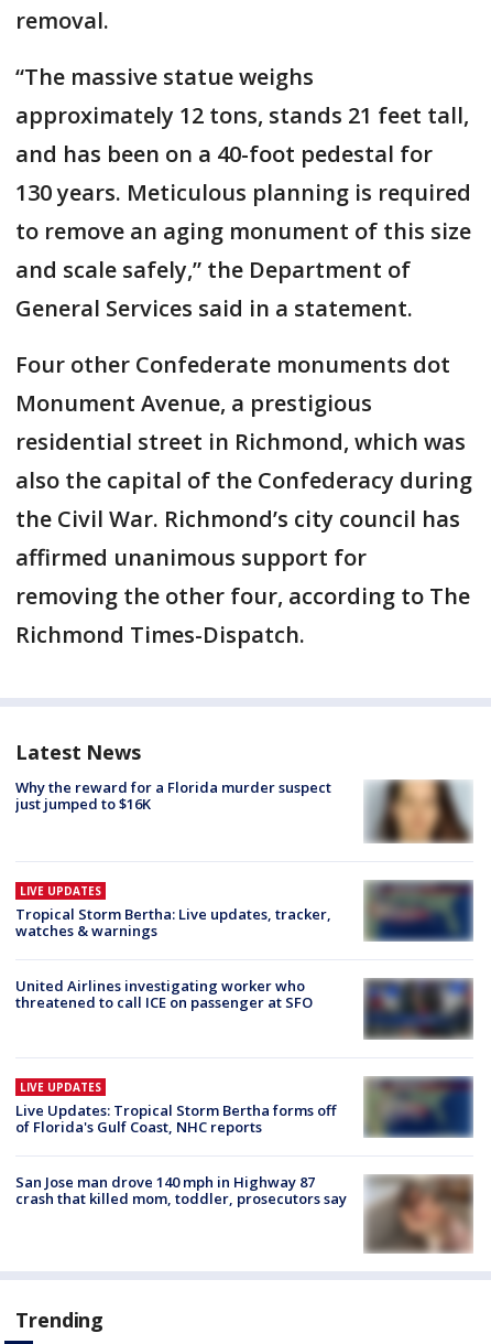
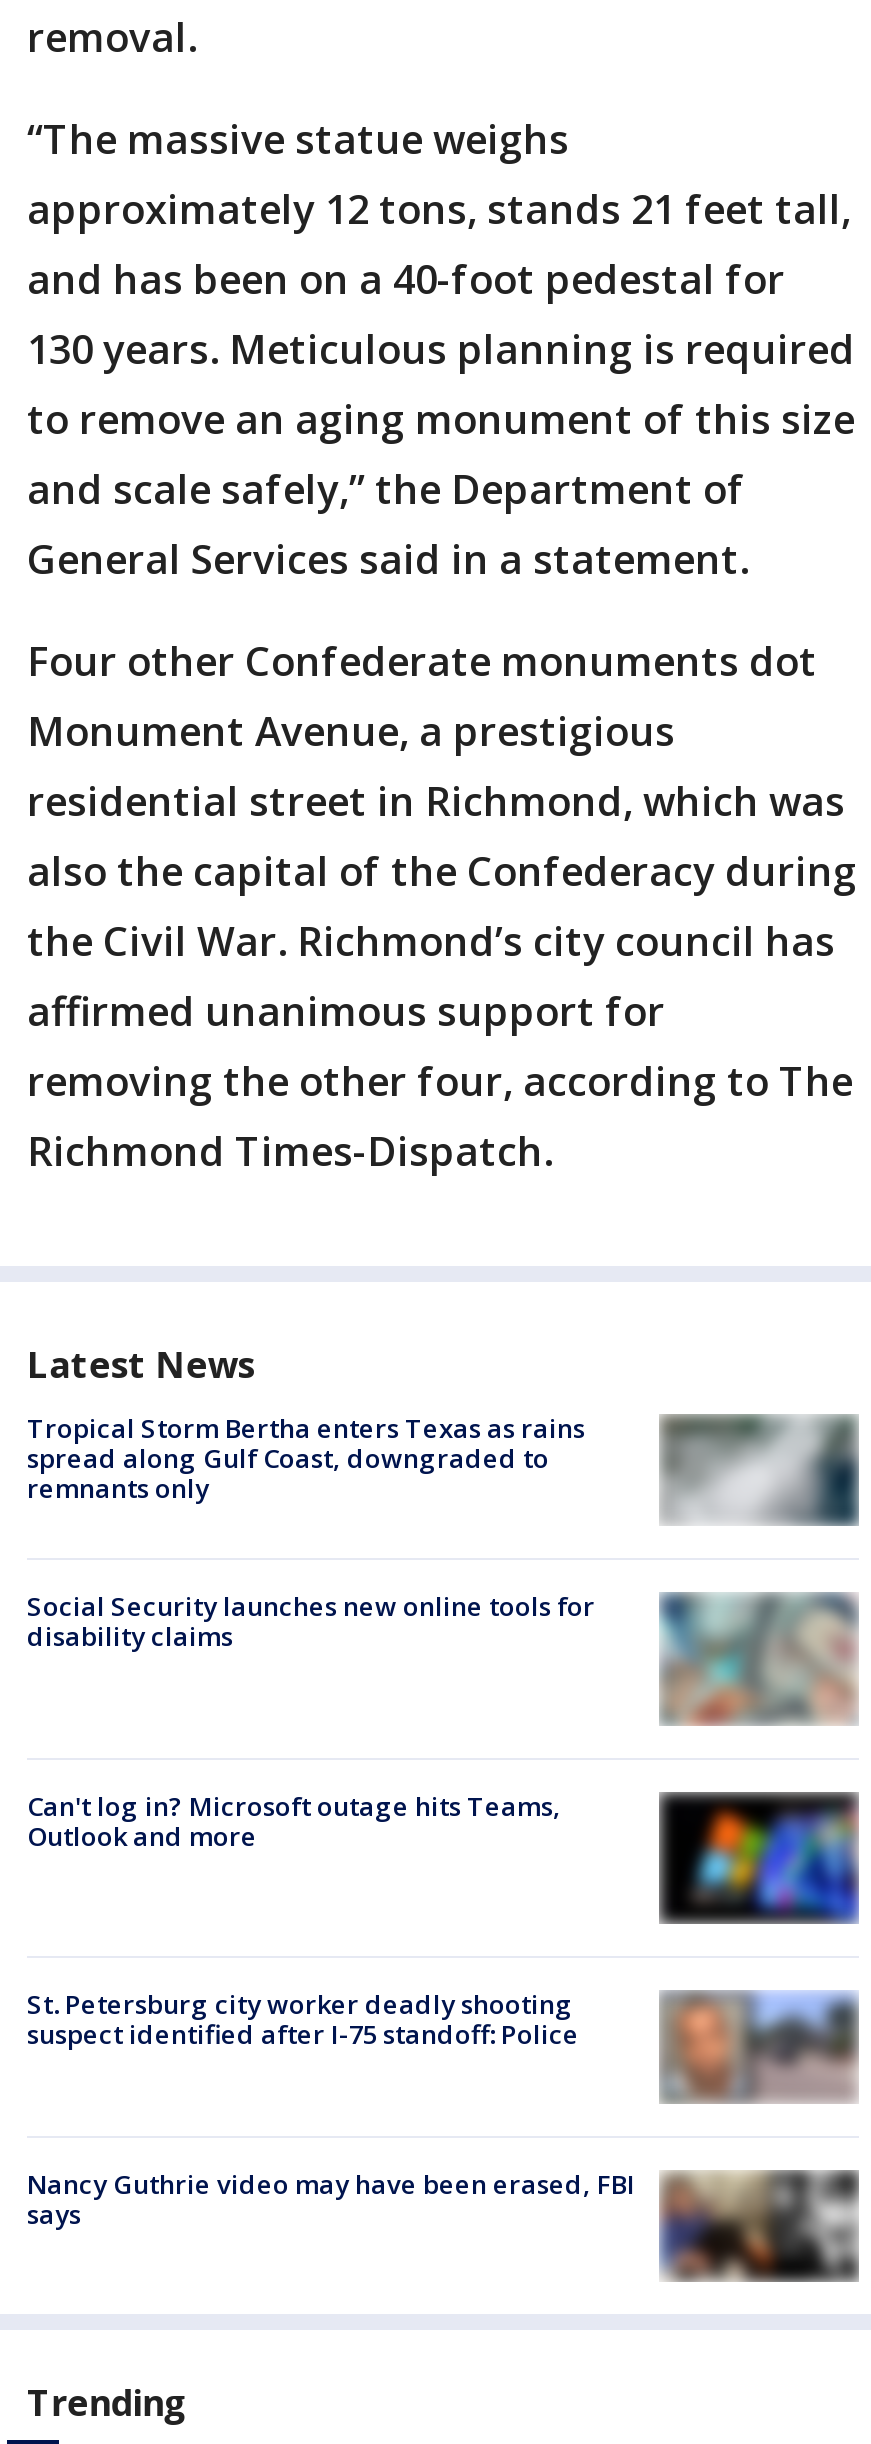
[15,778,472,845] [image] | Why the reward for a Florida murder suspect | just jumped to $16K -> [27,1410,859,1530] [image] | Tropical Storm Bertha enters Texas as rains | spread along Gulf Coast, downgraded to | remnants only
[15,878,473,947] [image] | LIVE UPDATES | Tropical Storm Bertha: Live updates, tracker, | watches & warnings -> [27,1589,859,1728] [image] | Social Security launches new online tools for | disability claims
[15,976,313,1012] United Airlines investigating worker who | threatened to call ICE on passenger at SFO -> [27,1787,561,1853] Can't log in? Microsoft outage hits Teams, | Outlook and more
[363,977,473,1056] [image] -> [657,1782,861,1926] [image]
[15,1075,474,1155] [image] | LIVE UPDATES | Live Updates: Tropical Storm Bertha forms off | of Florida's Gulf Coast, NHC reports -> [27,1960,859,2104] [image] | St. Petersburg city worker deadly shooting | suspect identified after I-75 standoff: Police
[15,1172,474,1254] [image] | San Jose man drove 140 mph in Highway 87 | crash that killed mom, toddler, prosecutors say -> [27,2138,859,2282] [image] | Nancy Guthrie video may have been erased, FBI | says

